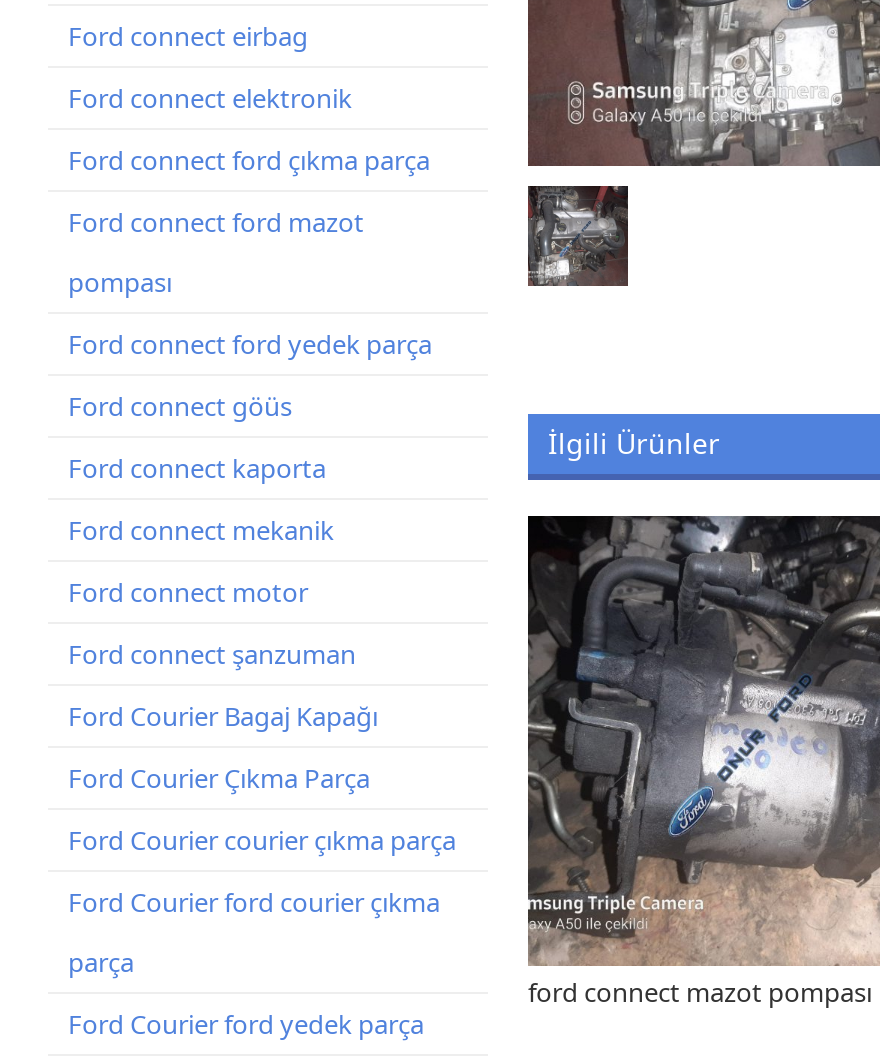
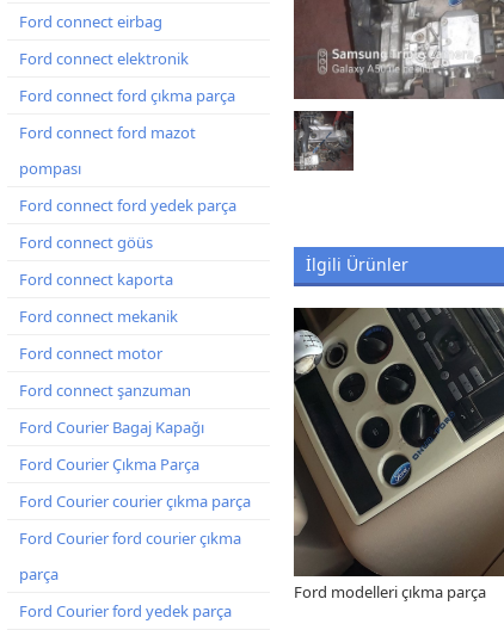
[526,514,874,1010] [image] | ford connect mazot pompası -> [293,307,500,603] [image] | Ford modelleri çıkma parça

